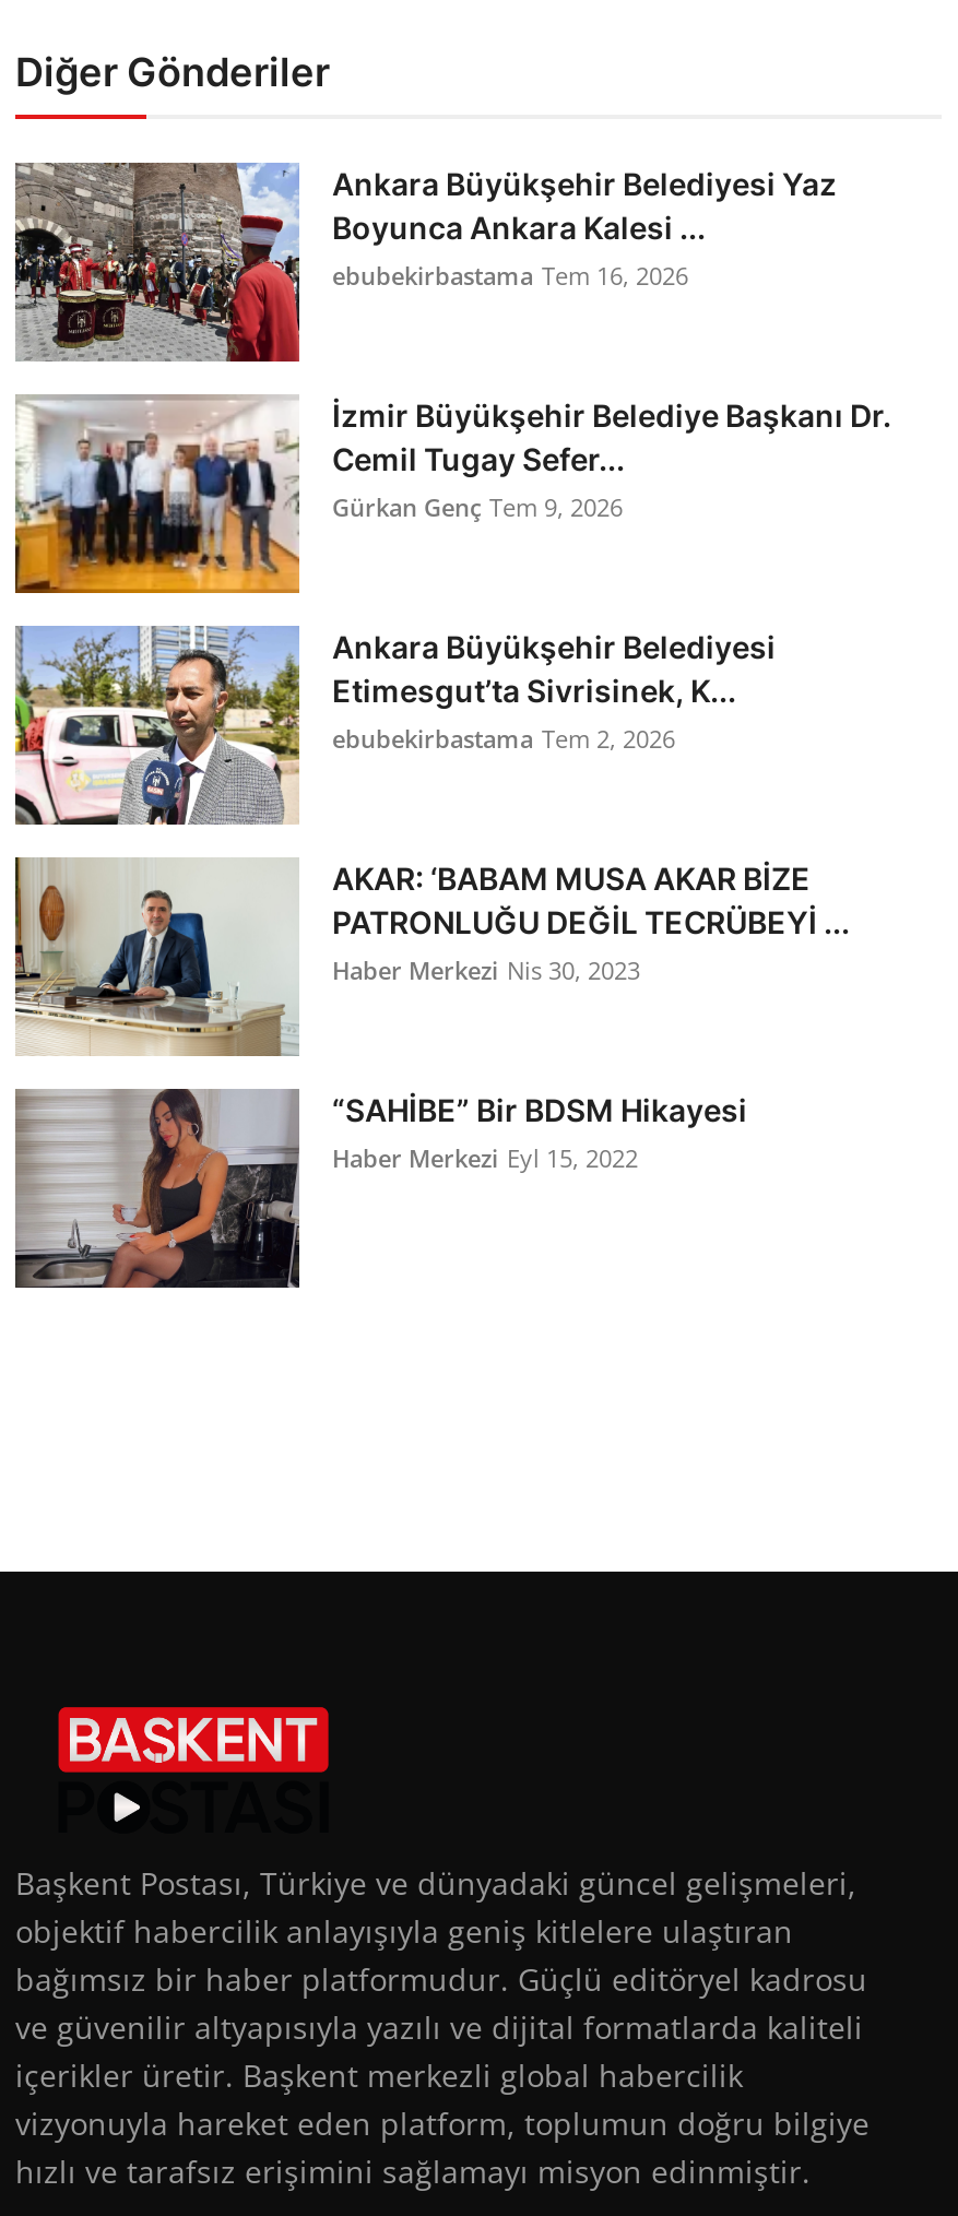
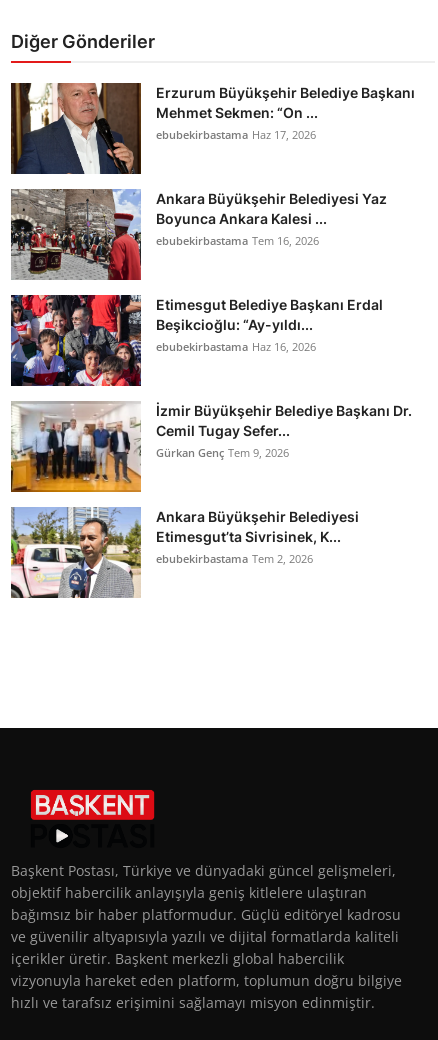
none -> [11,82,415,175] [image] | Erzurum Büyükşehir Belediye Başkanı | Mehmet Sekmen: “On ... | ebubekirbastama Haz 17, 2026
moved [11,158,837,364] -> [9,187,387,281]: [image] | Ankara Büyükşehir Belediyesi Yaz | Boyunca Ankara Kalesi ... | ebubekirbastama Tem 16, 2026
none -> [11,294,383,387] [image] | Etimesgut Belediye Başkanı Erdal | Beşikcioğlu: “Ay-yıldı... | ebubekirbastama Haz 16, 2026
moved [11,392,891,755] -> [9,400,412,566]: [image] | İzmir Büyükşehir Belediye Başkanı Dr. | Cemil Tugay Sefer... | Gürkan Genç Tem 9, 2026 | Ankara Büyükşehir Belediyesi | Etimesgut’ta Sivrisinek, K... | ebubekirbastama Tem 2, 2026
[13,857,850,1056] [image] | AKAR: ‘BABAM MUSA AKAR BİZE | PATRONLUĞU DEĞİL TECRÜBEYİ ... | Haber Merkezi Nis 30, 2023 -> none
[15,1089,747,1290] [image] | “SAHİBE” Bir BDSM Hikayesi | Haber Merkezi Eyl 15, 2022 -> none

